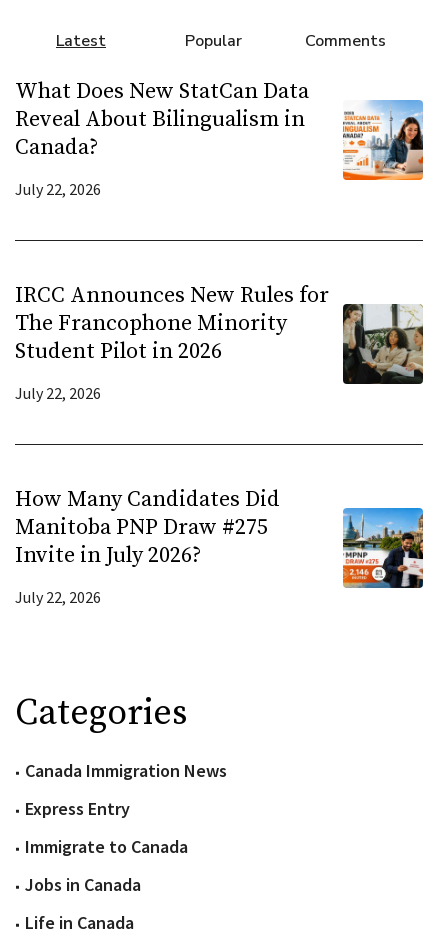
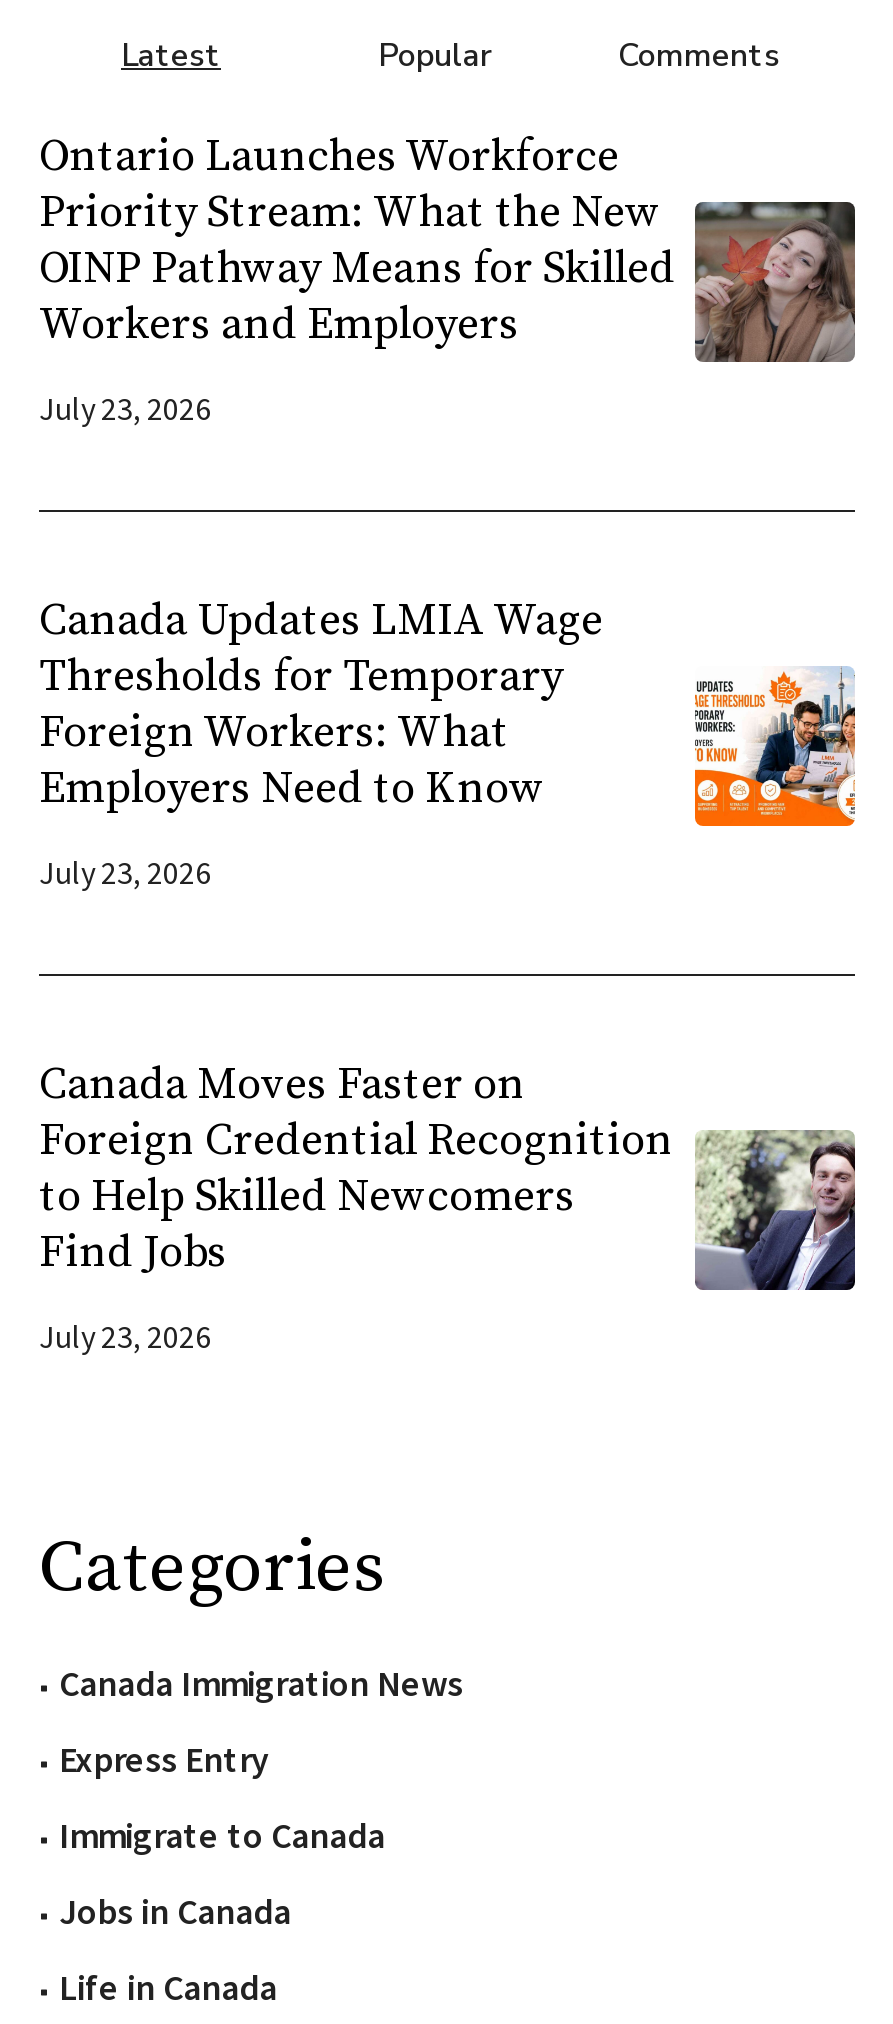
[15,78,424,185] [image] | What Does New StatCan Data | Reveal About Bilingualism in | Canada? -> [39,130,857,364] [image] | Ontario Launches Workforce | Priority Stream: What the New | OINP Pathway Means for Skilled | Workers and Employers
[15,179,101,199] July 22, 2026 -> [39,388,211,428] July 23, 2026
[15,282,329,365] IRCC Announces New Rules for | The Francophone Minority | Student Pilot in 2026 -> [39,594,603,816] Canada Updates LMIA Wage | Thresholds for Temporary | Foreign Workers: What | Employers Need to Know
[342,303,424,385] [image] -> [693,666,857,828] [image]
[15,383,101,403] July 22, 2026 -> [39,852,211,892] July 23, 2026
[15,486,280,569] How Many Candidates Did | Manitoba PNP Draw #275 | Invite in July 2026? -> [39,1058,673,1280] Canada Moves Faster on | Foreign Credential Recognition | to Help Skilled Newcomers | Find Jobs
[342,500,424,589] [image] -> [693,1128,857,1292] [image]
[15,587,101,607] July 22, 2026 -> [39,1316,211,1356] July 23, 2026

